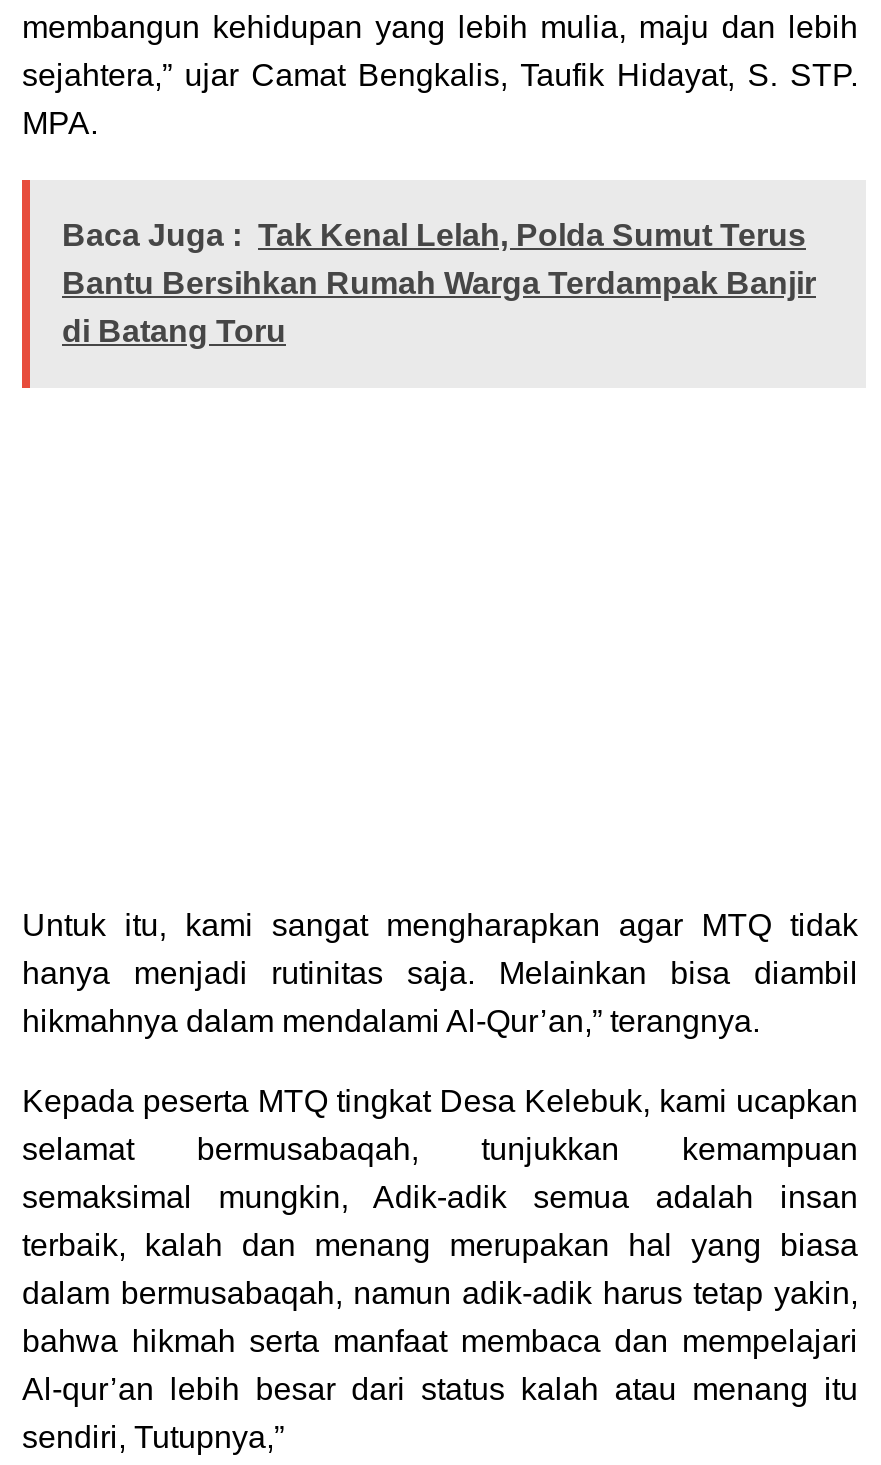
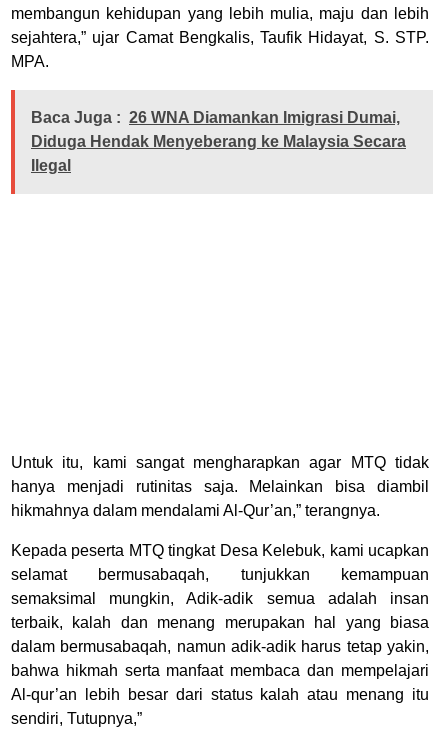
[62,219,816,349] Baca Juga : Tak Kenal Lelah, Polda Sumut Terus | Bantu Bersihkan Rumah Warga Terdampak Banjir | di Batang Toru -> [31,109,406,174] Baca Juga : 26 WNA Diamankan Imigrasi Dumai, | Diduga Hendak Menyeberang ke Malaysia Secara | Ilegal

